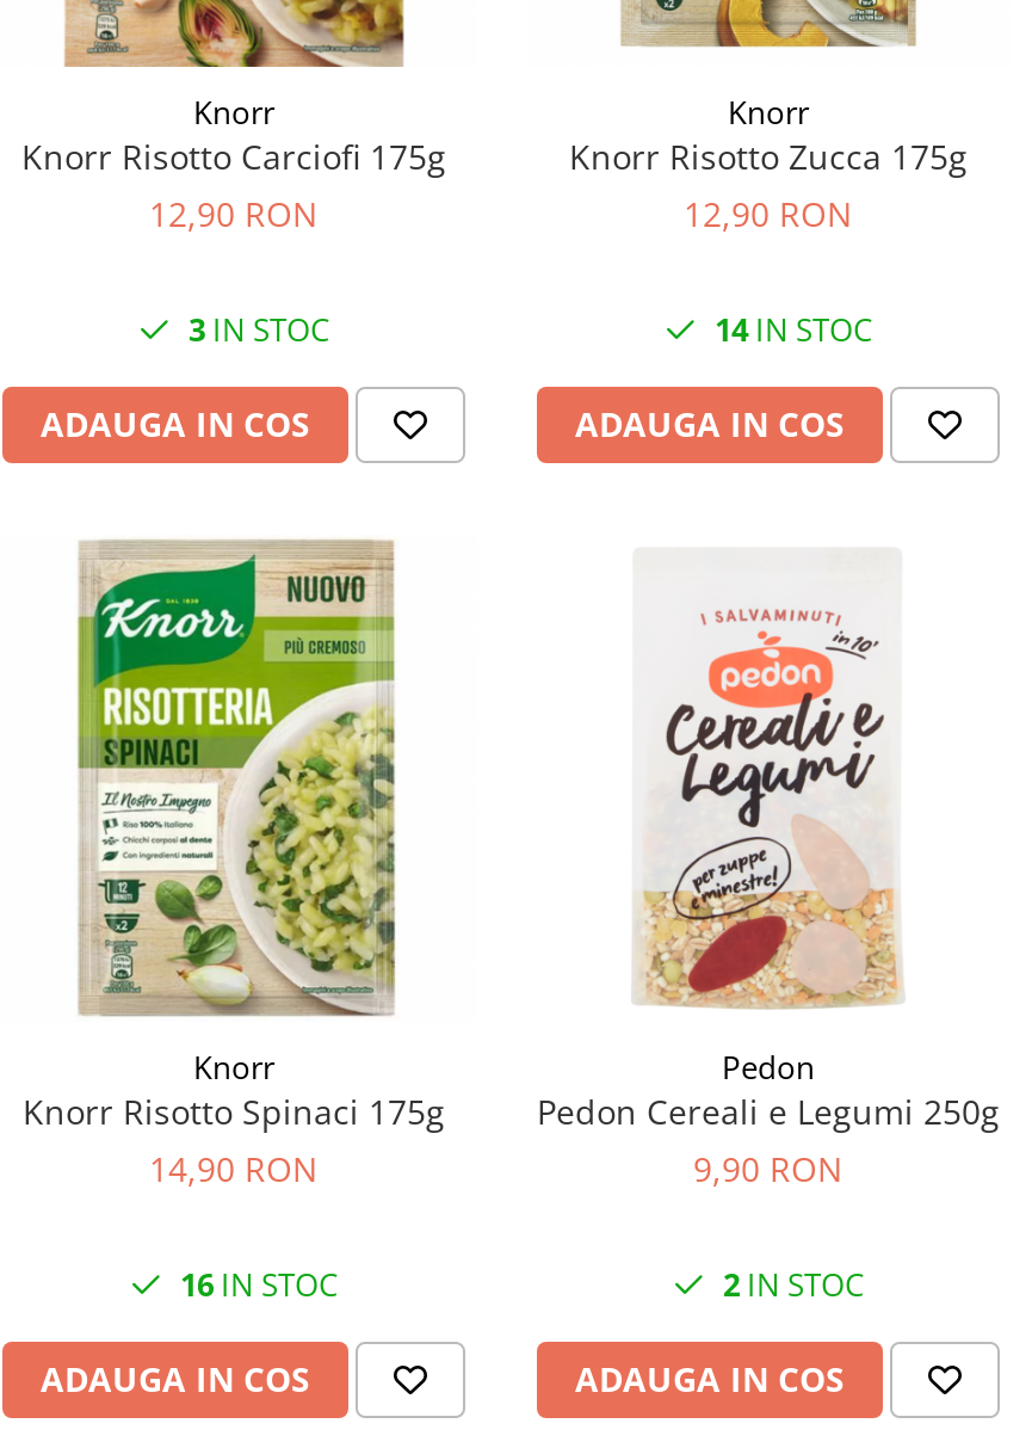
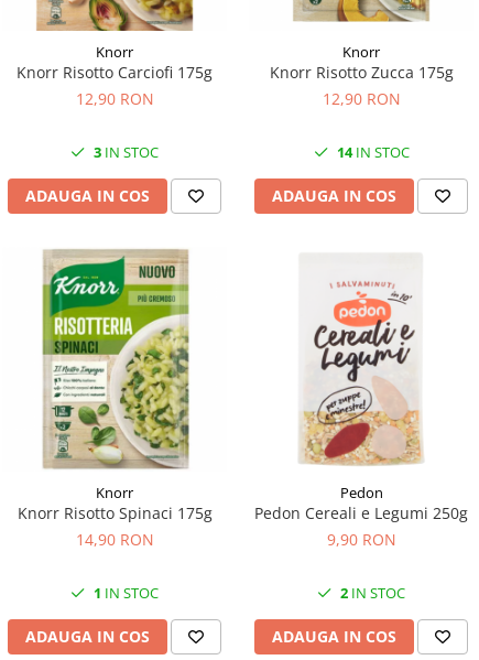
[180,1263,338,1306] 16 IN STOC -> [94,583,159,603] 1 IN STOC

